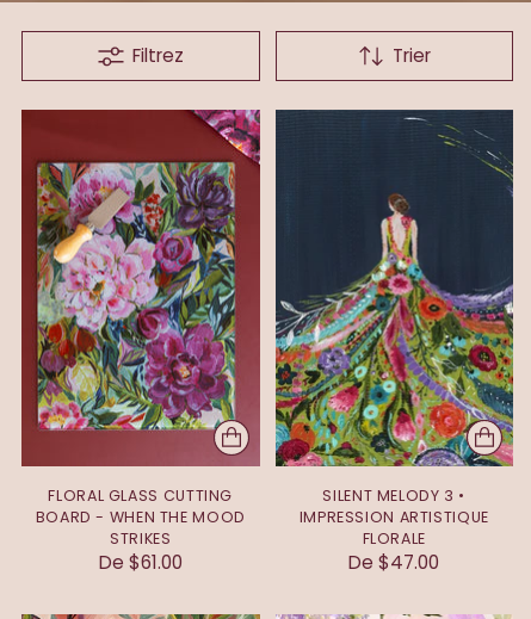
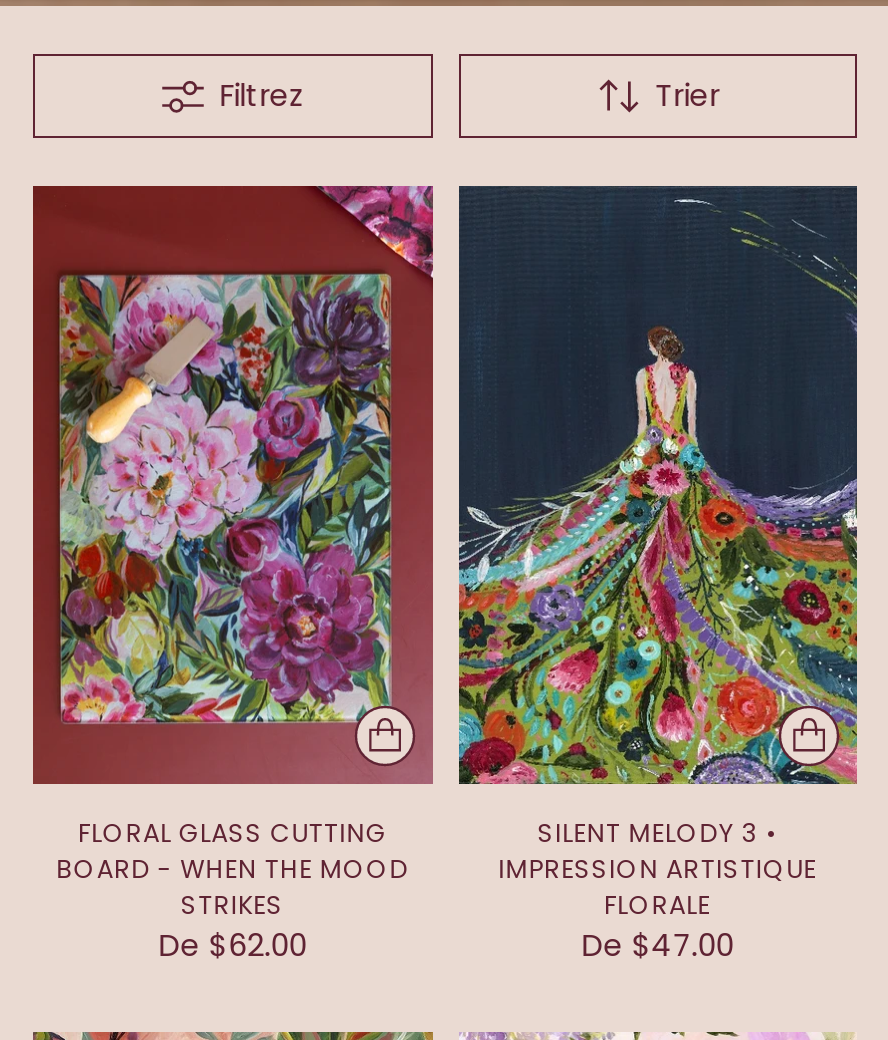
[99,550,182,575] De $61.00 -> [159,924,307,966] De $62.00

